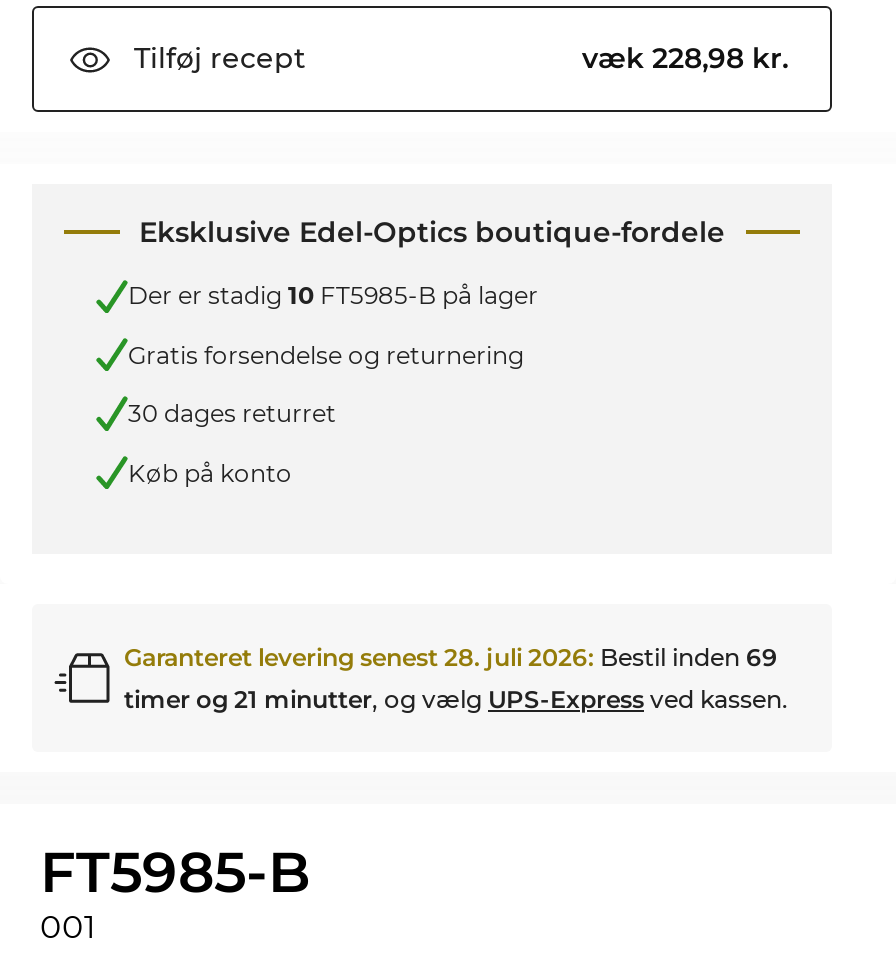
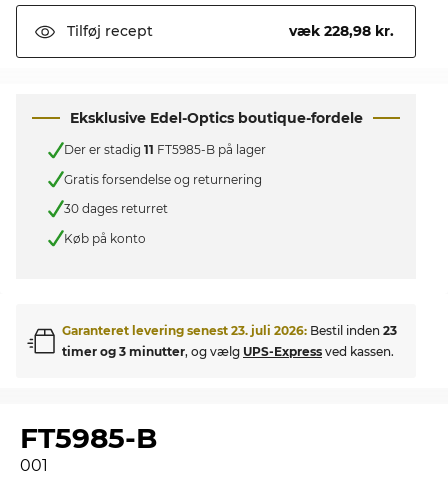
[128,281,538,311] Der er stadig 10 FT5985-B på lager -> [64,142,266,157] Der er stadig 11 FT5985-B på lager
[124,643,778,673] Garanteret levering senest 28. juli 2026: Bestil inden 69 -> [62,323,397,338] Garanteret levering senest 23. juli 2026: Bestil inden 23
[124,685,788,715] timer og 21 minutter, og vælg UPS-Express ved kassen. -> [62,344,394,359] timer og 3 minutter, og vælg UPS-Express ved kassen.

